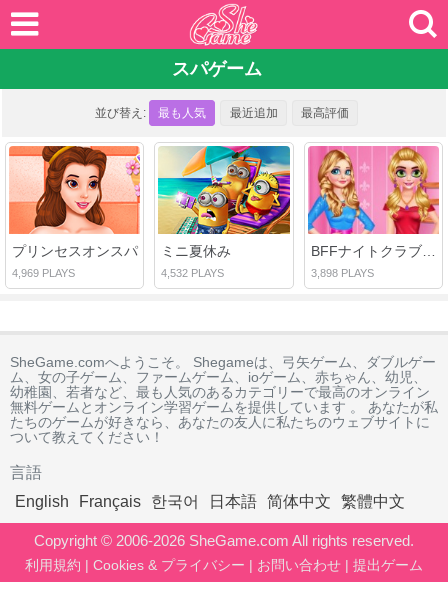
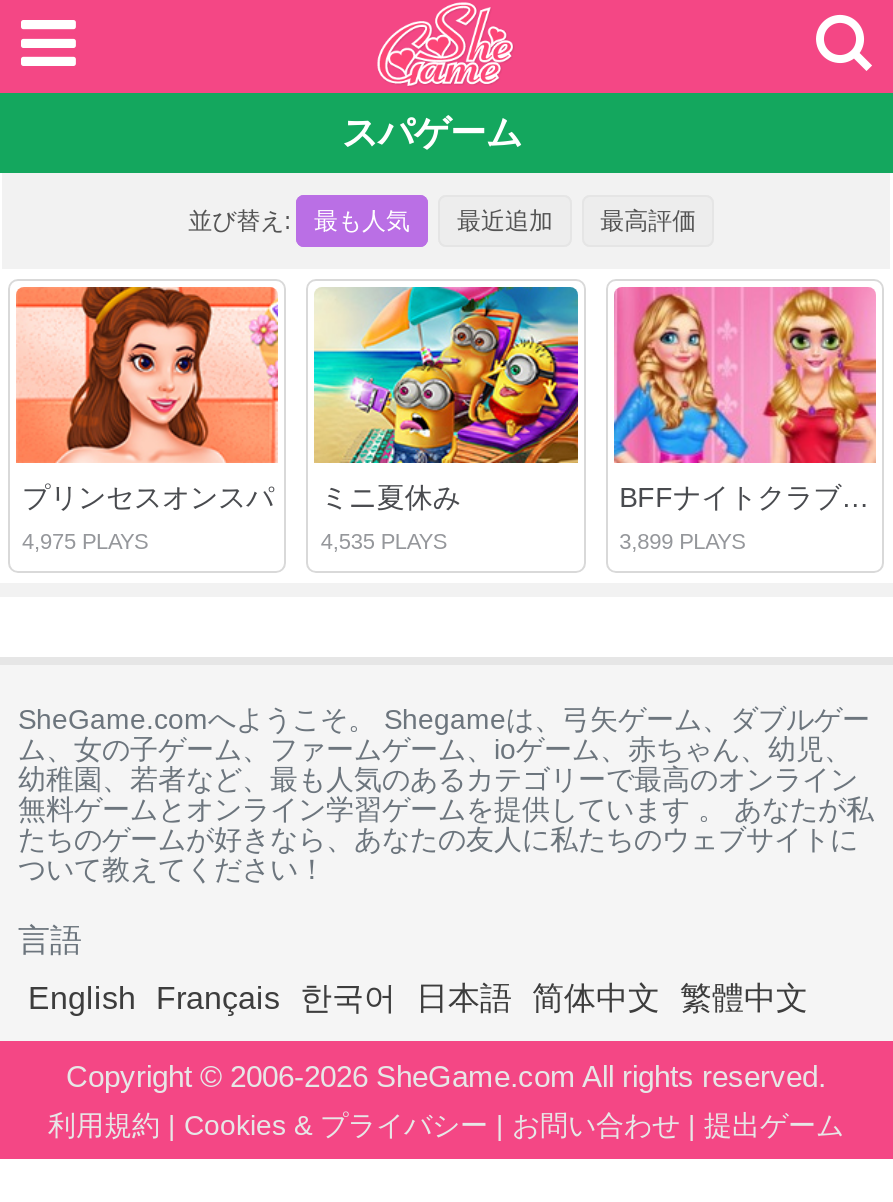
[12,266,75,278] 4,969 PLAYS -> [22,528,148,552] 4,975 PLAYS
[161,266,224,278] 4,532 PLAYS -> [321,528,447,552] 4,535 PLAYS
[311,266,374,278] 3,898 PLAYS -> [619,528,745,552] 3,899 PLAYS

